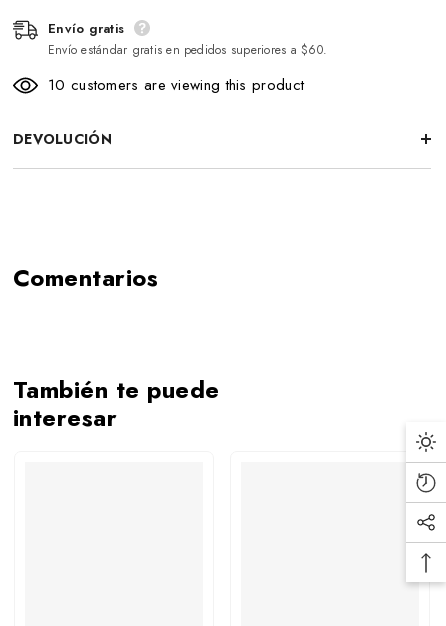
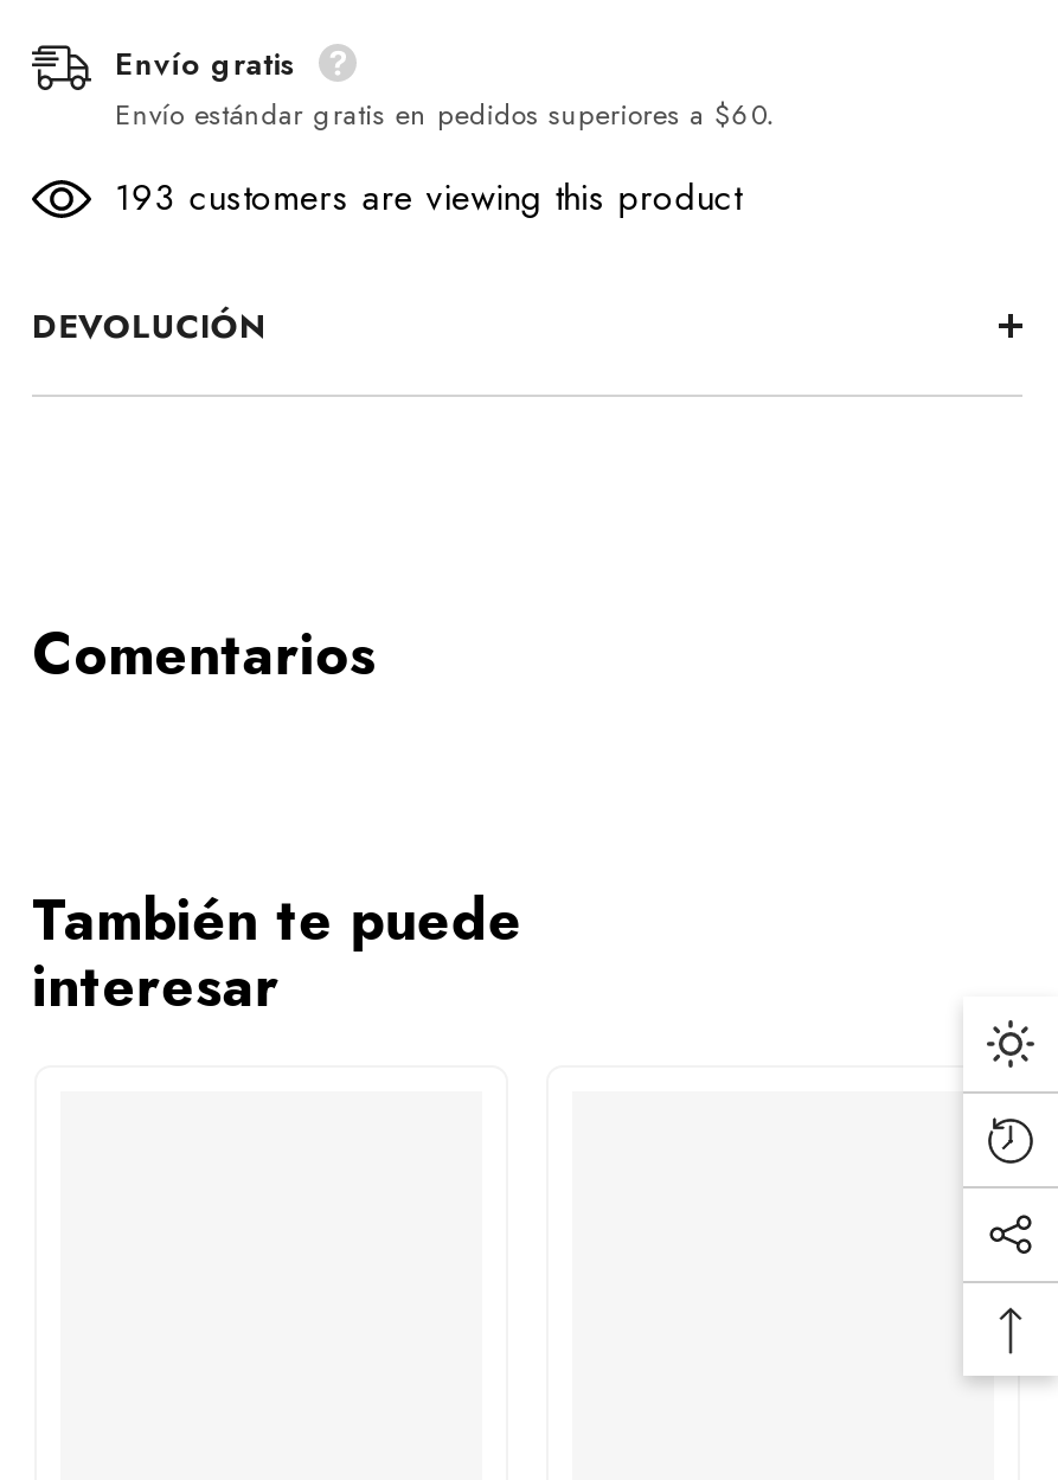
[48,74,304,96] 10 customers are viewing this product -> [115,172,741,224] 193 customers are viewing this product

